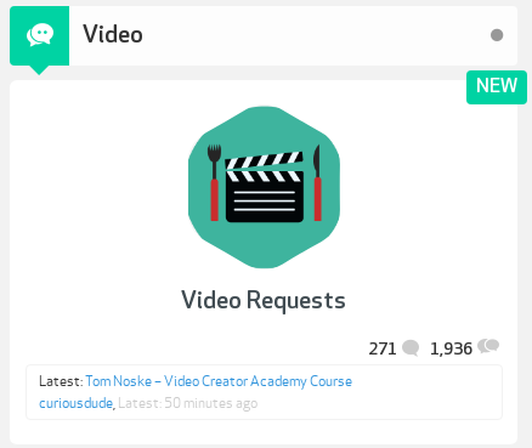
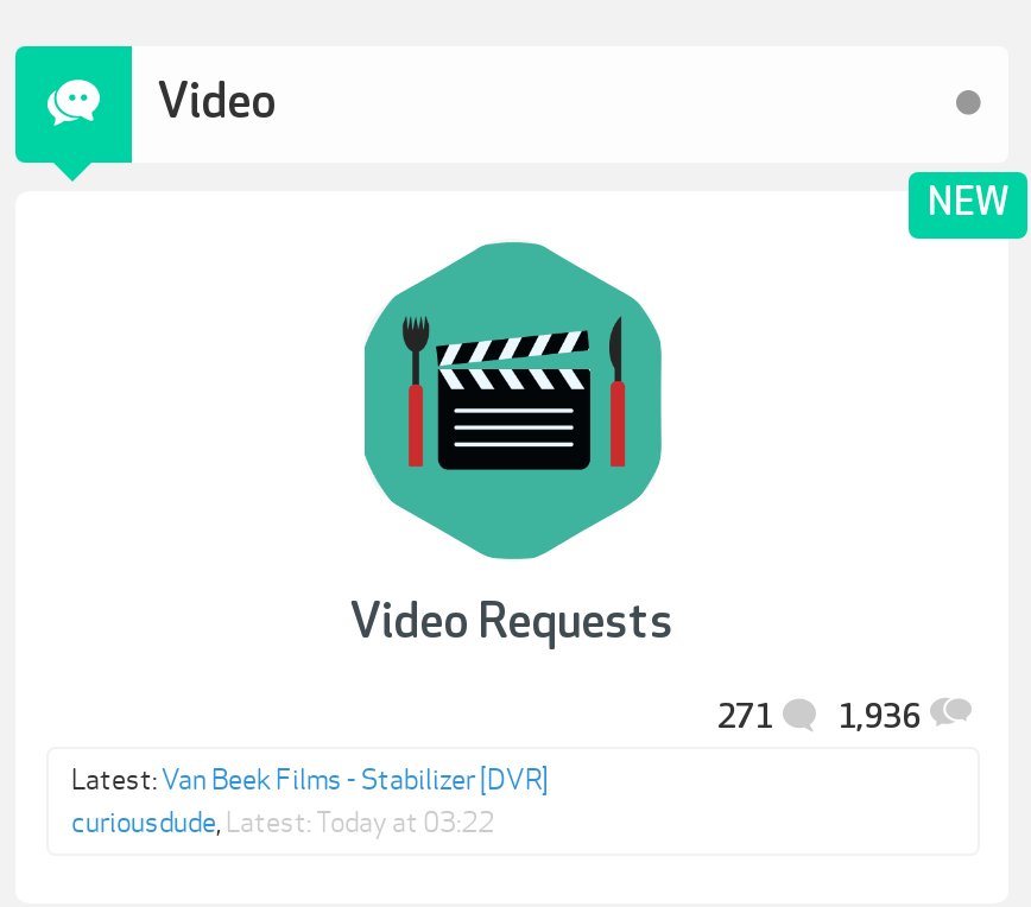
[38,373,352,390] Latest: Tom Noske – Video Creator Academy Course -> [71,763,549,797] Latest: Van Beek Films - Stabilizer [DVR]
[163,395,257,412] 50 minutes ago -> [316,806,494,839] Today at 03:22

